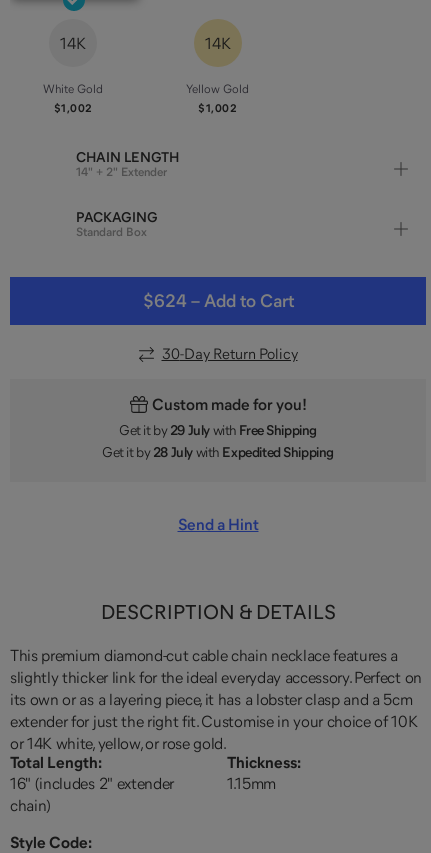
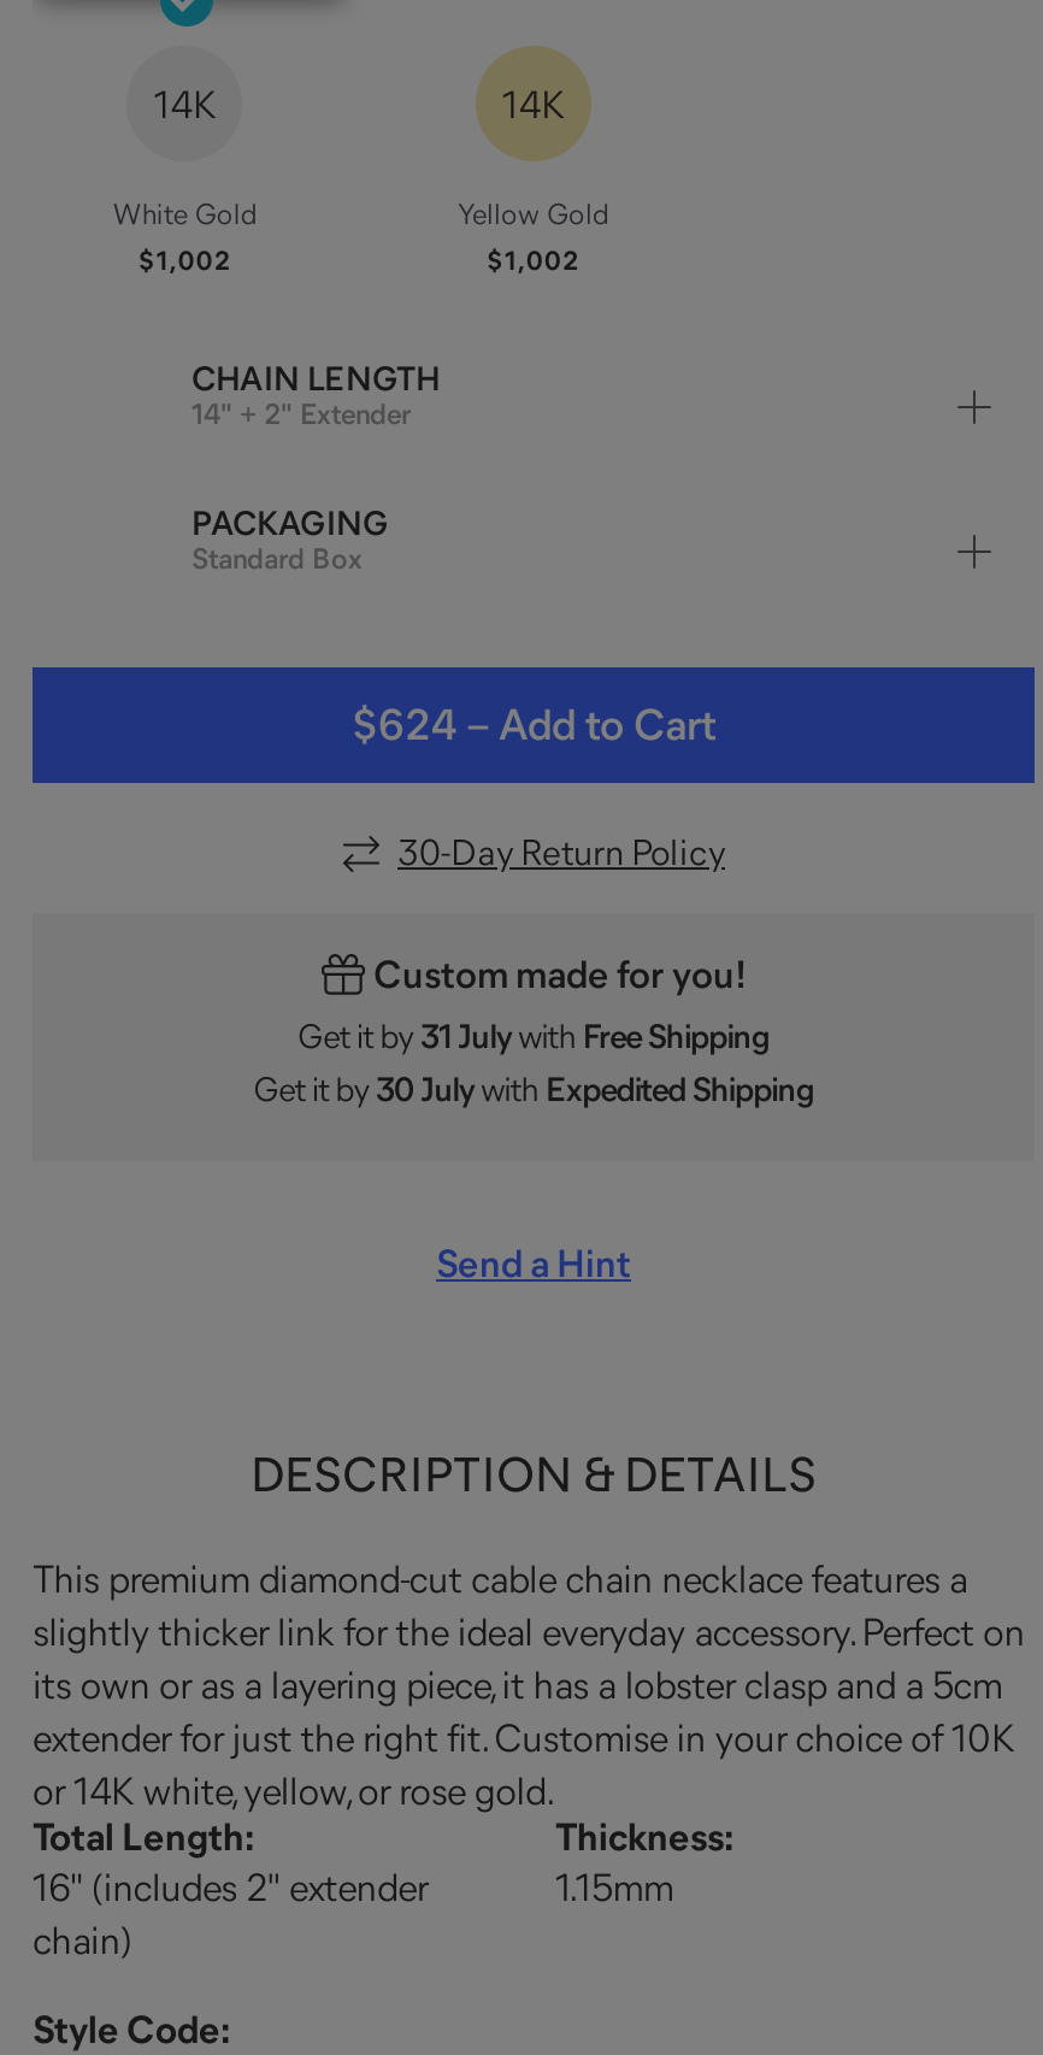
[119,423,317,437] Get it by 29 July with Free Shipping -> [297,1020,770,1054] Get it by 31 July with Free Shipping
[102,445,334,459] Get it by 28 July with Expedited Shipping -> [253,1073,814,1107] Get it by 30 July with Expedited Shipping

